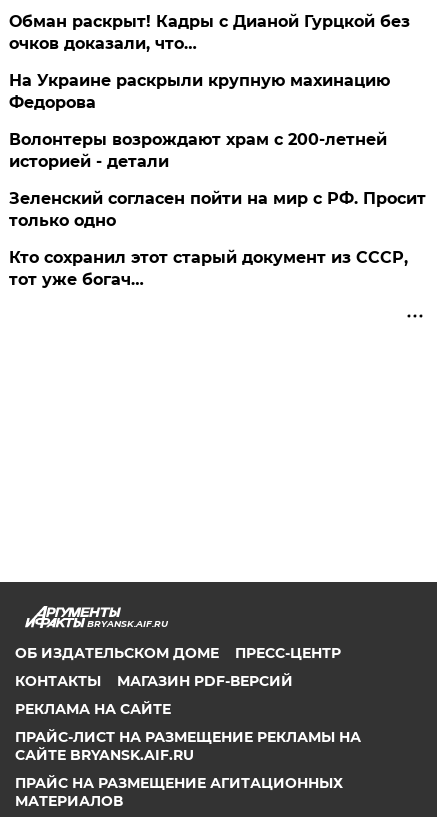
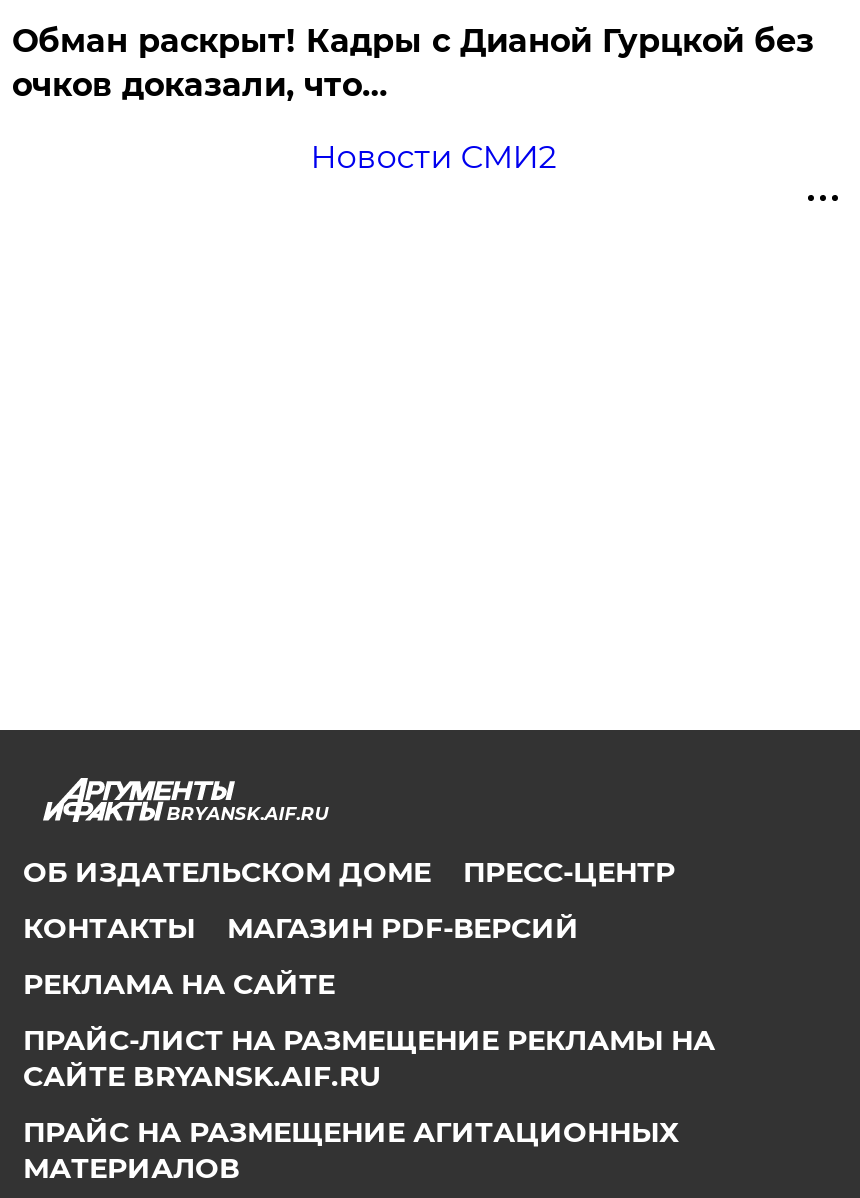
[9,71,426,289] На Украине раскрыли крупную махинацию | Федорова | Волонтеры возрождают храм с 200-летней | историей - детали | Зеленский согласен пойти на мир с РФ. Просит | только одно | Кто сохранил этот старый документ из СССР, | тот уже богач… -> [310,137,556,175] Новости СМИ2

